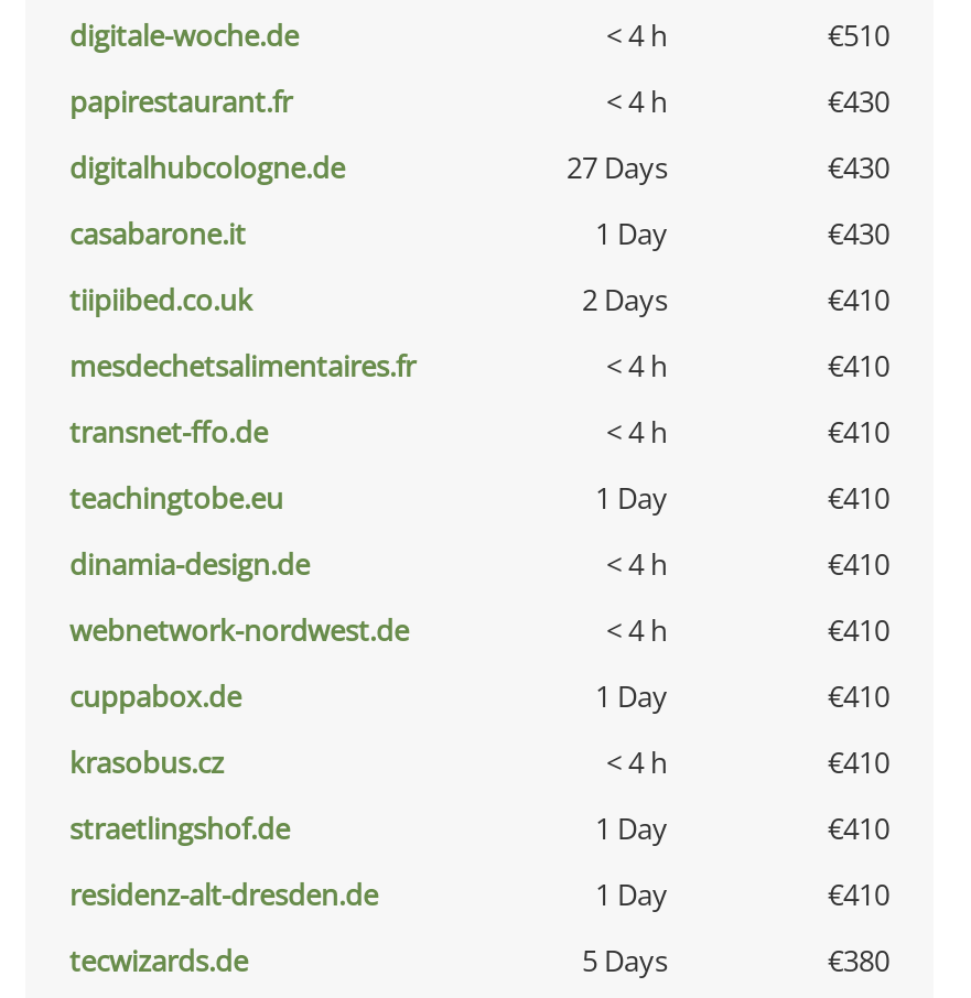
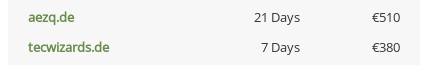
[69,15,668,55] digitale-woche.de | < 4 h -> [28,8,299,26] aezq.de | 21 Days
[69,82,889,914] papirestaurant.fr | < 4 h | €430 | digitalhubcologne.de | 27 Days | €430 | casabarone.it | 1 Day | €430 | tiipiibed.co.uk | 2 Days | €410 | mesdechetsalimentaires.fr | < 4 h | €410 | transnet-ffo.de | < 4 h | €410 | teachingtobe.eu | 1 Day | €410 | dinamia-design.de | < 4 h | €410 | webnetwork-nordwest.de | < 4 h | €410 | cuppabox.de | 1 Day | €410 | krasobus.cz | < 4 h | €410 | straetlingshof.de | 1 Day | €410 | residenz-alt-dresden.de | 1 Day | €410 -> none
[582,941,668,980] 5 Days -> [260,38,299,56] 7 Days

